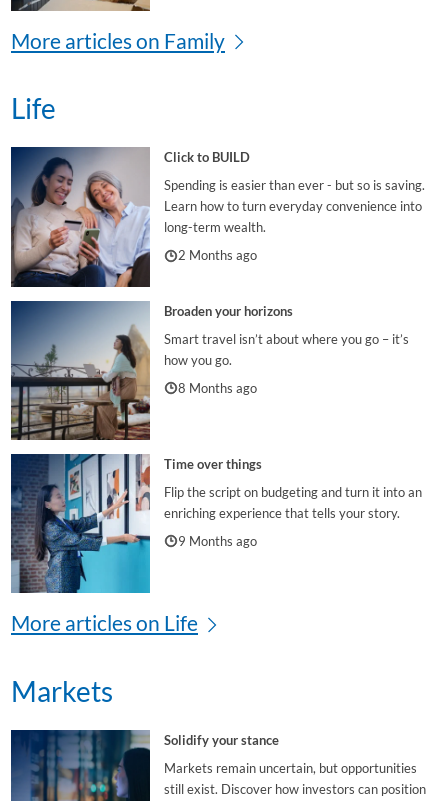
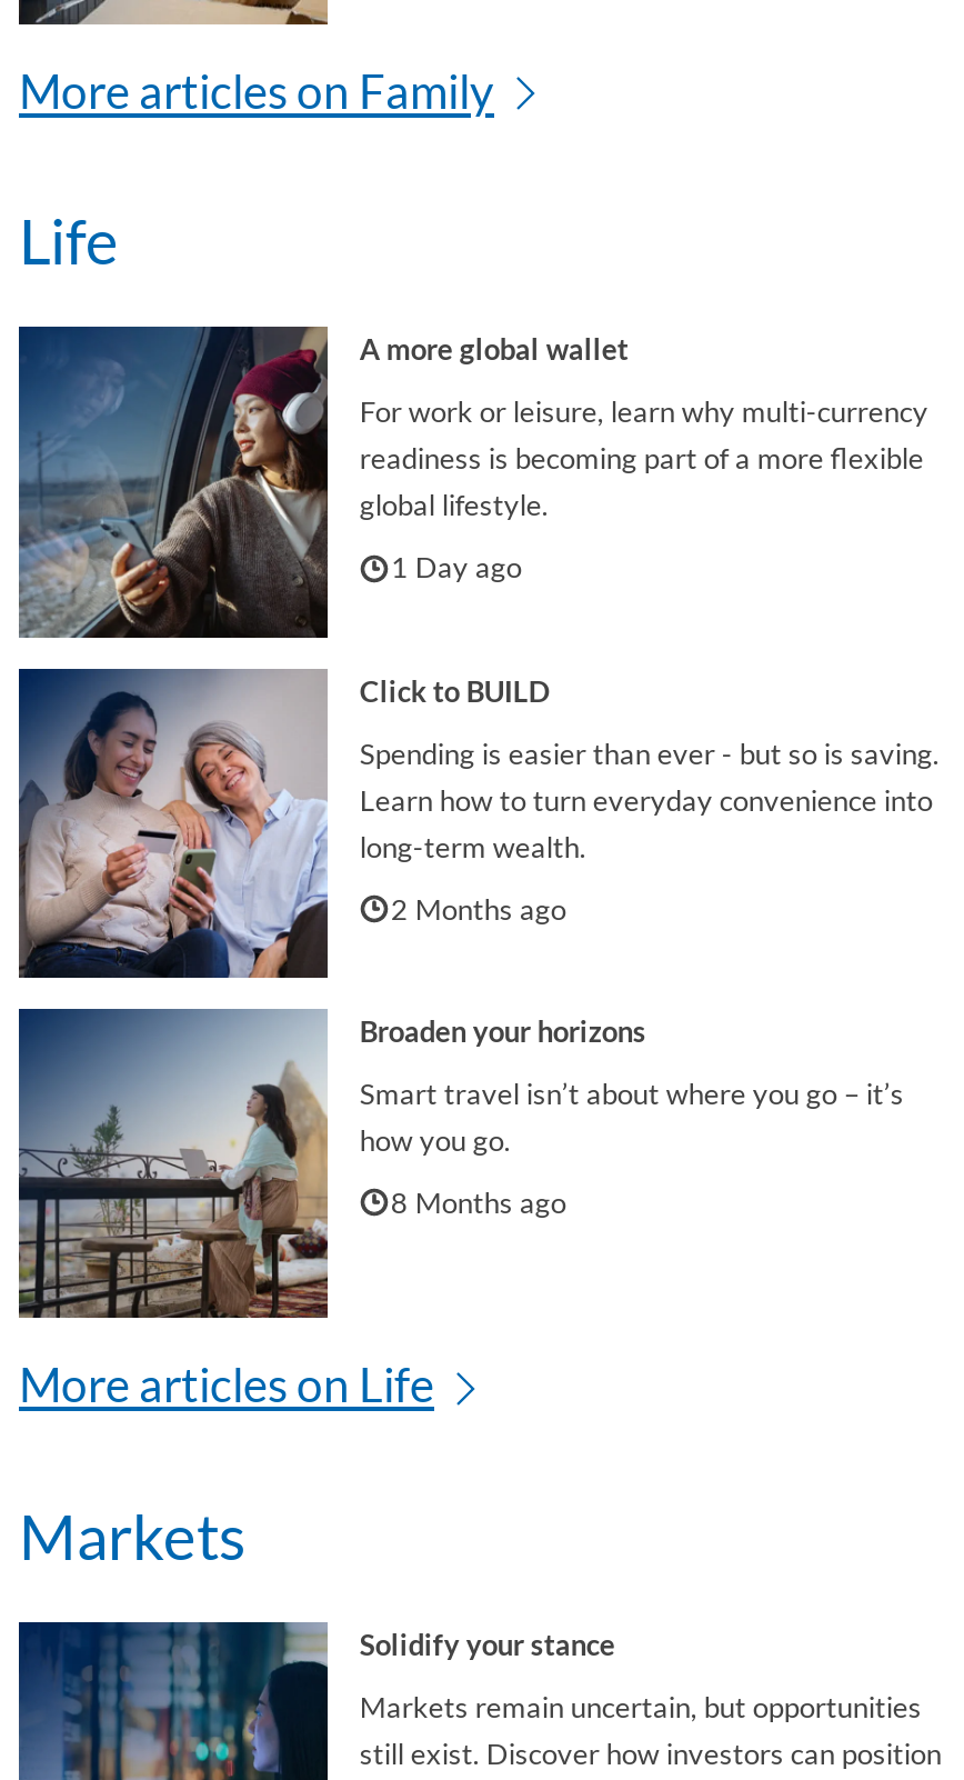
none -> [19,327,928,640] [image] | A more global wallet | For work or leisure, learn why multi-currency | readiness is becoming part of a more flexible | global lifestyle. | 1 Day ago
moved [10,147,425,396] -> [17,667,939,1220]: [image] | Click to BUILD | Spending is easier than ever - but so is saving. | ... | how you go. | 8 Months ago
[11,454,422,594] [image] | Time over things | Flip the script on budgeting and turn it into an | enriching experience that tells your story. | 9 Months ago -> none

